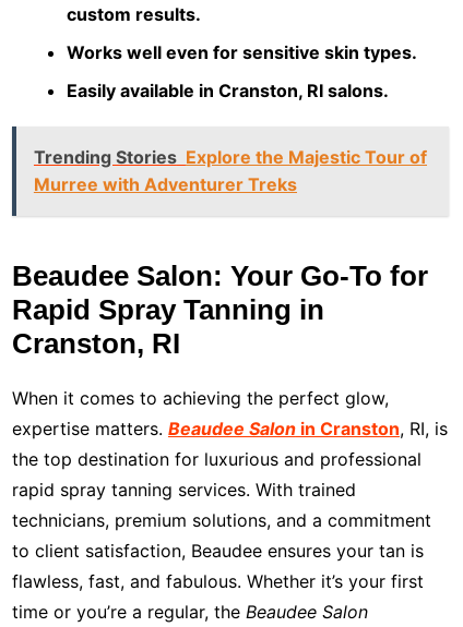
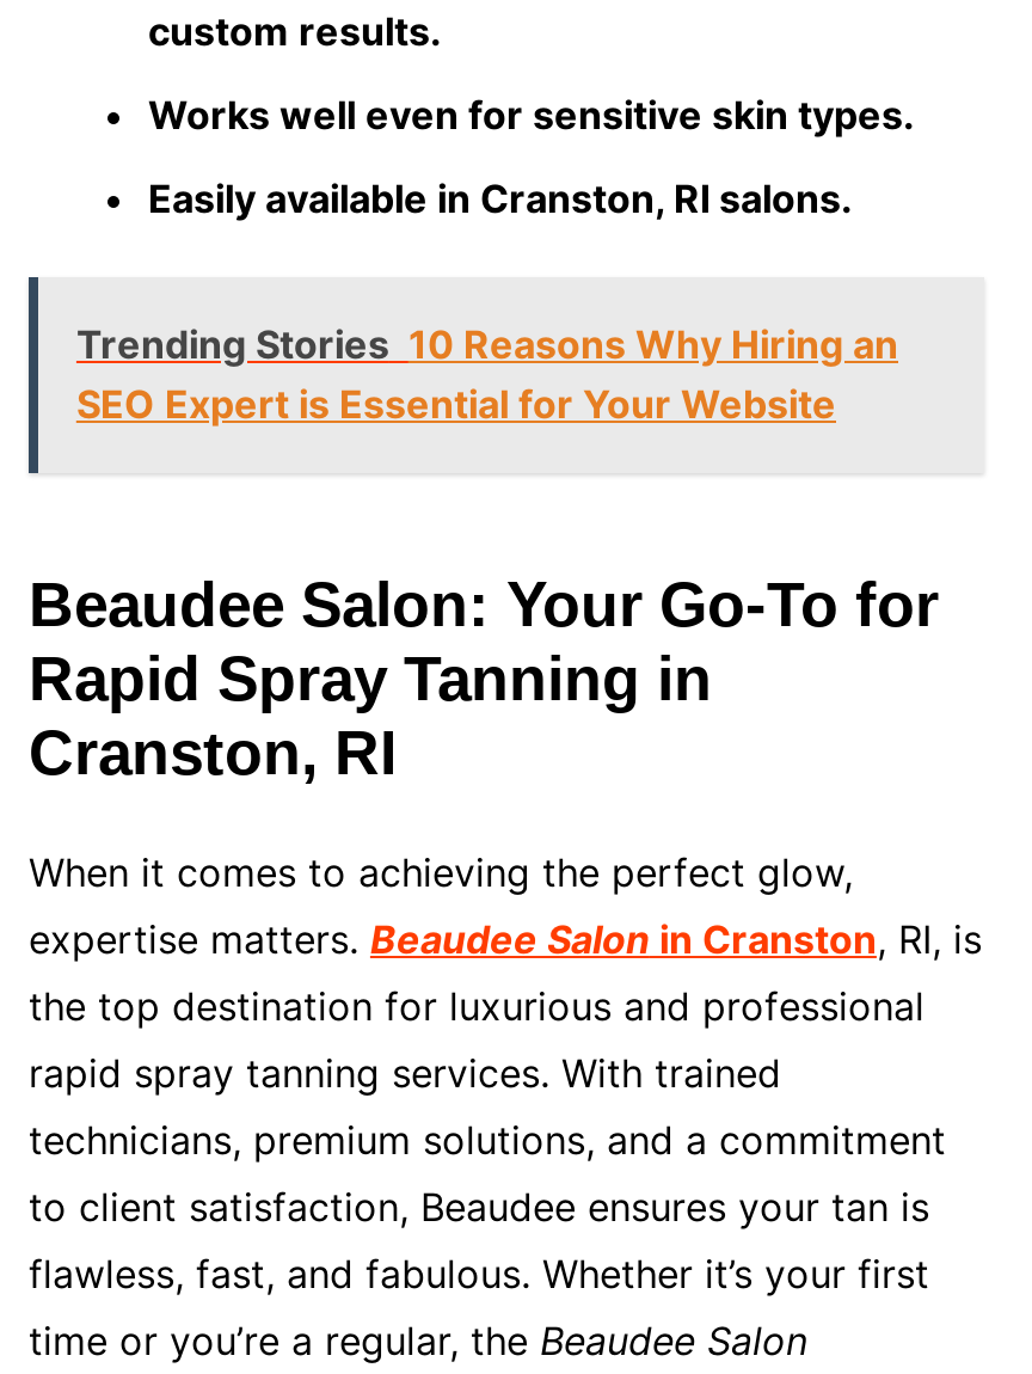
[34,146,427,195] Trending Stories Explore the Majestic Tour of | Murree with Adventurer Treks -> [76,320,898,427] Trending Stories 10 Reasons Why Hiring an | SEO Expert is Essential for Your Website

